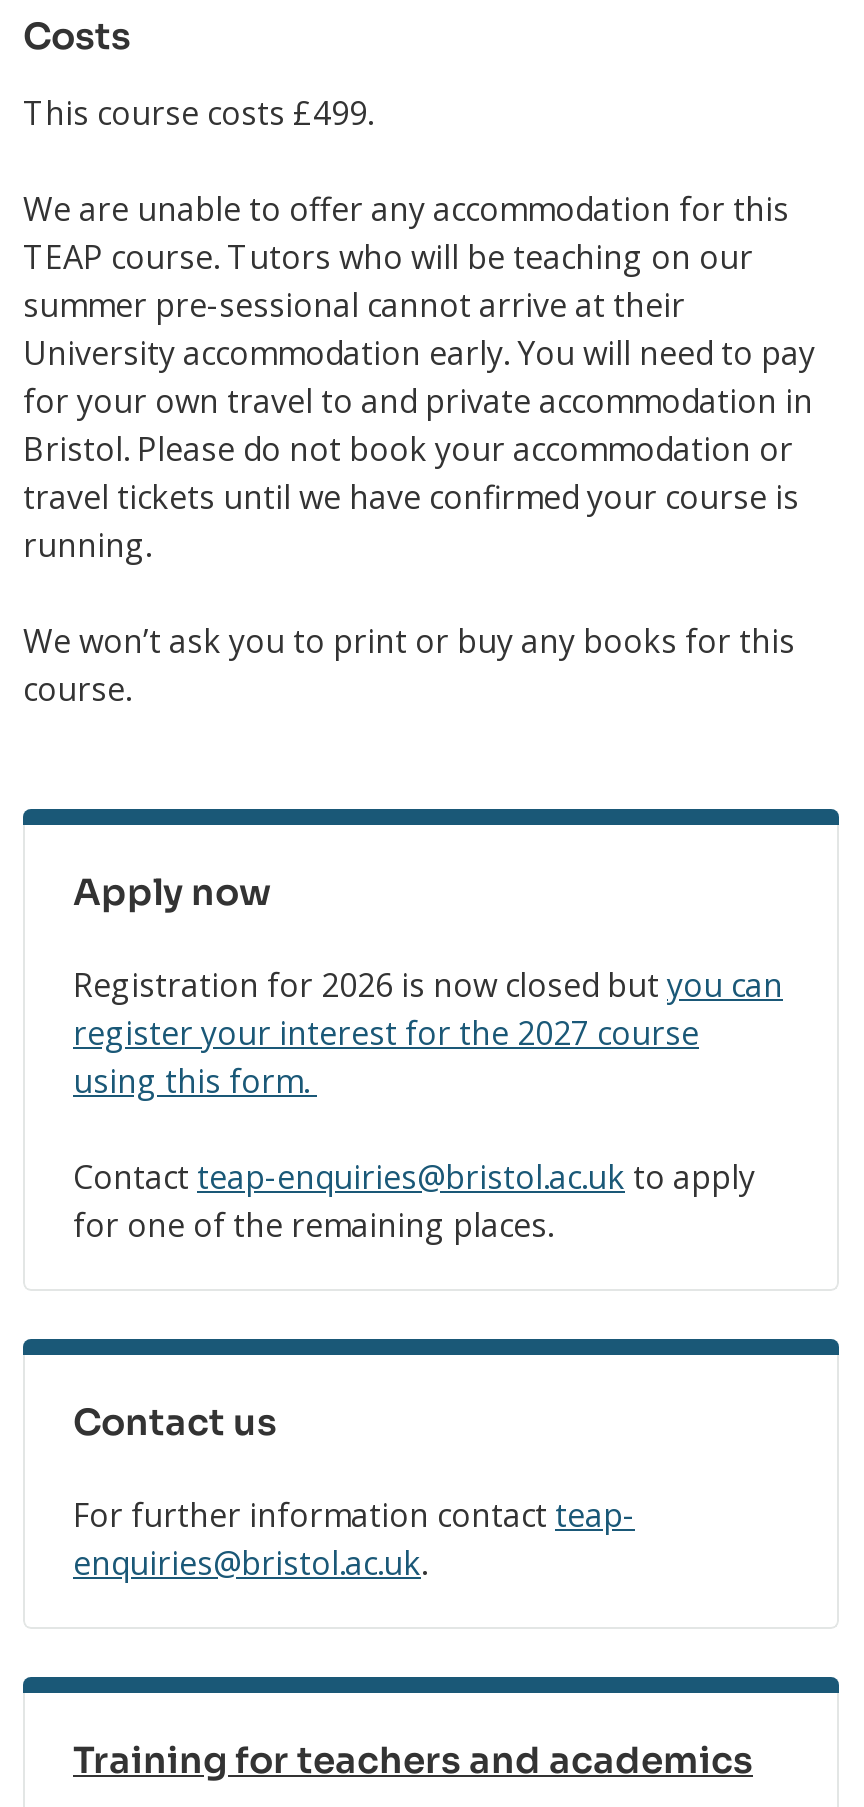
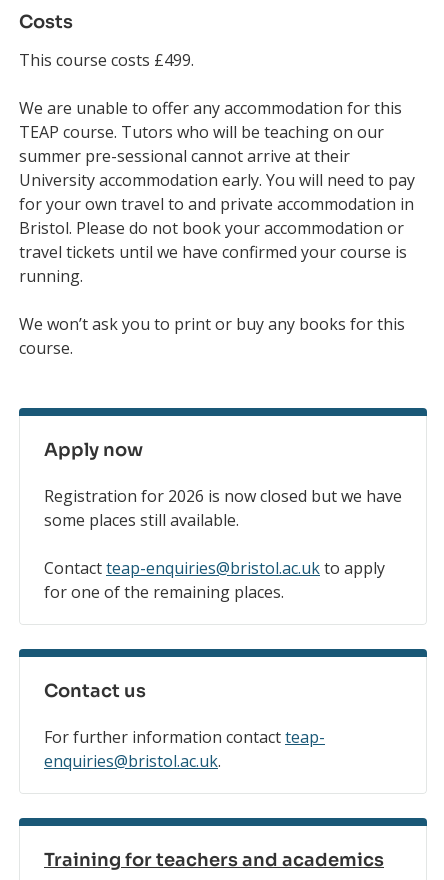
[73,962,783,1102] Registration for 2026 is now closed but you can | register your interest for the 2027 course | using this form. -> [44,485,402,531] Registration for 2026 is now closed but we have | some places still available.

